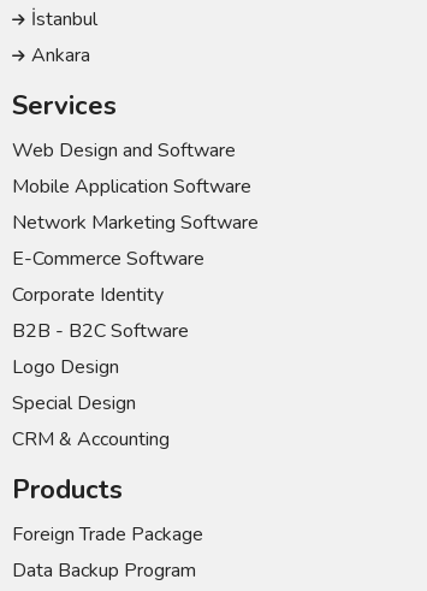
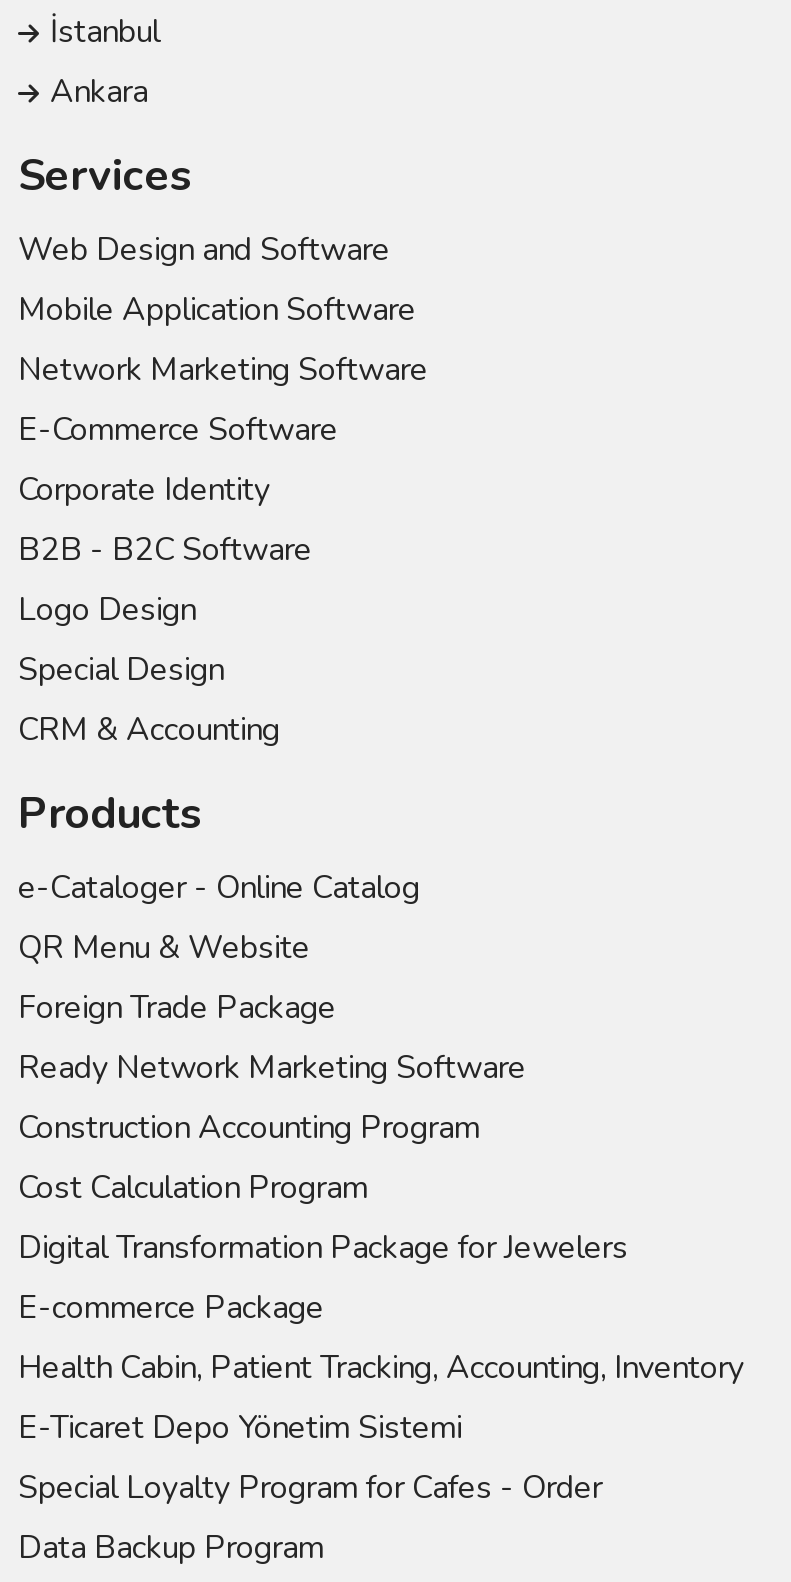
none -> [18,866,420,970] e-Cataloger - Online Catalog | QR Menu & Website
none -> [18,1046,744,1510] Ready Network Marketing Software | Construction Accounting Program | Cost Calculation Program | Digital Transformation Package for Jewelers | E-commerce Package | Health Cabin, Patient Tracking, Accounting, Inventory | E-Ticaret Depo Yönetim Sistemi | Special Loyalty Program for Cafes - Order

